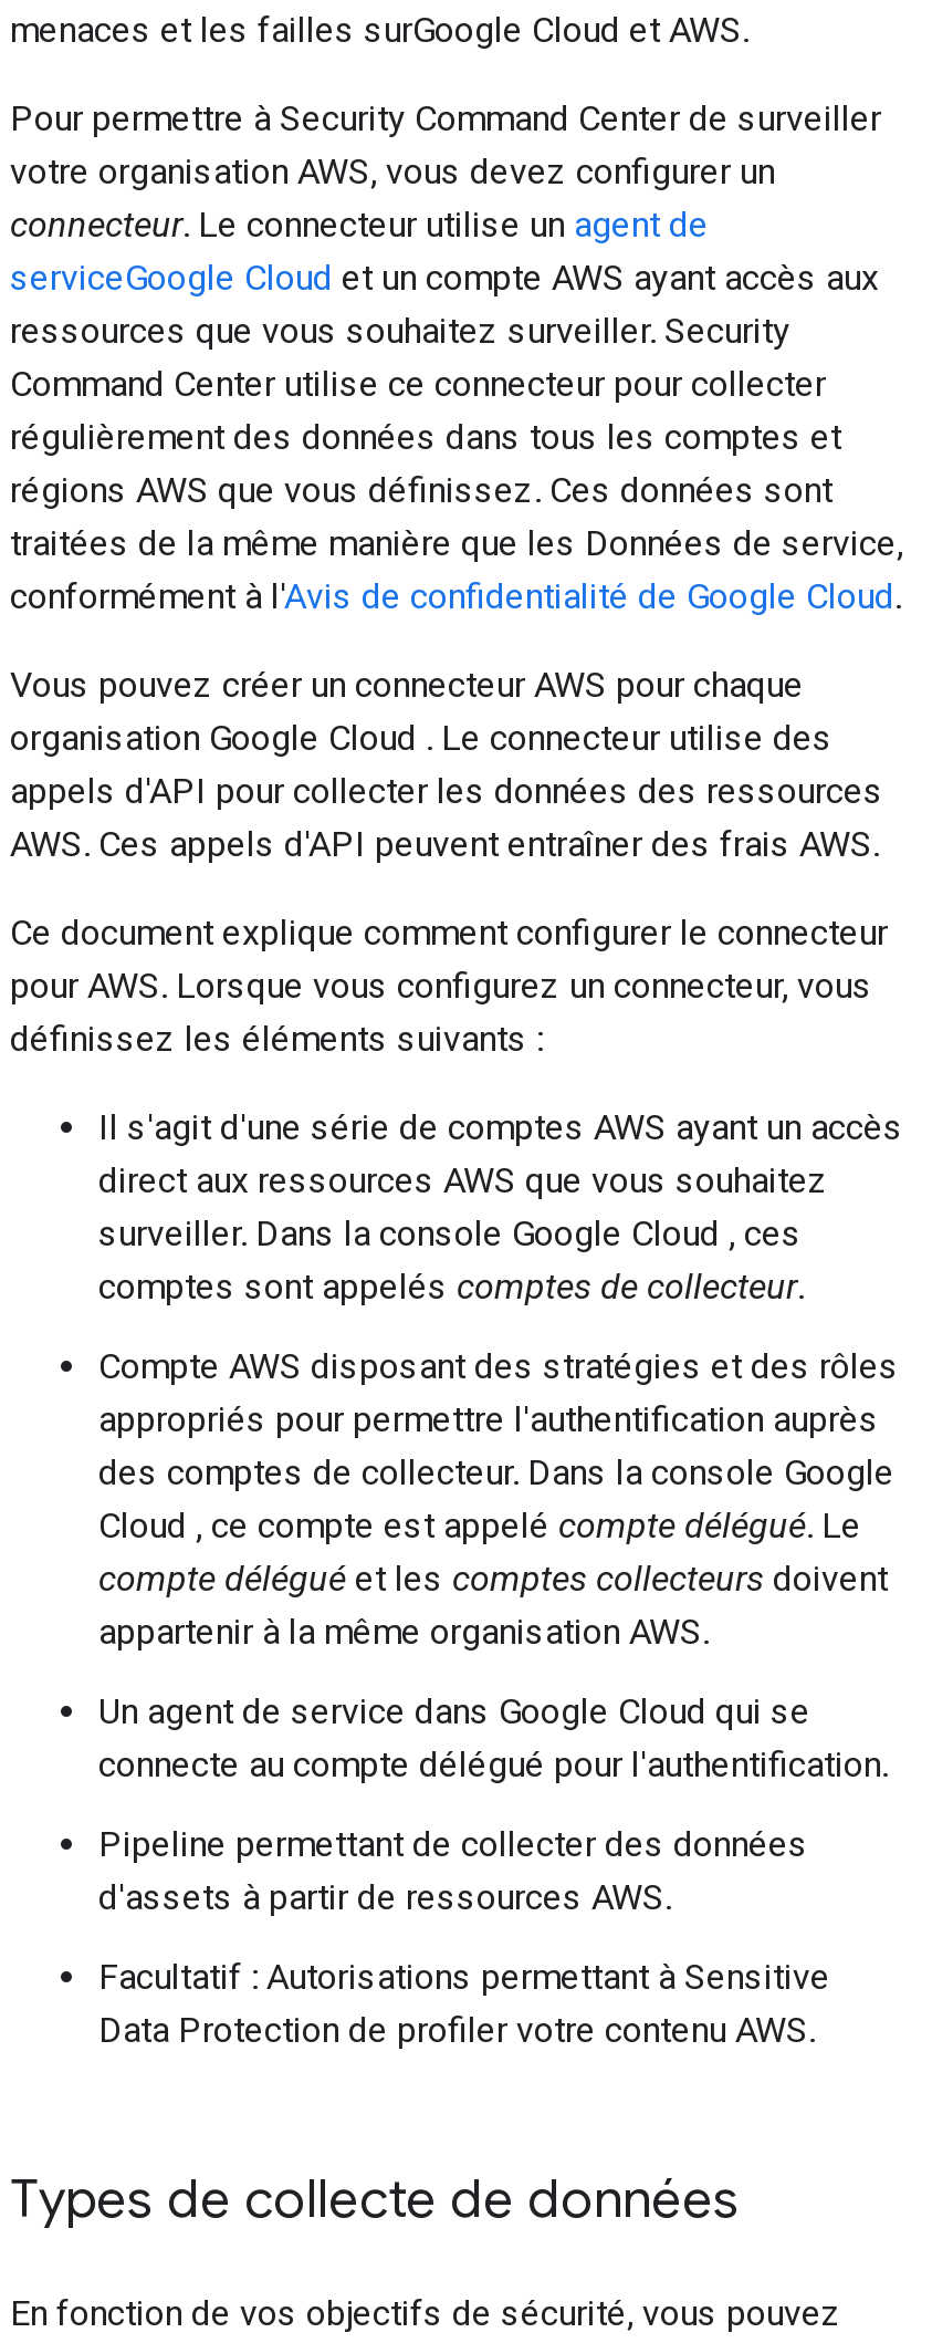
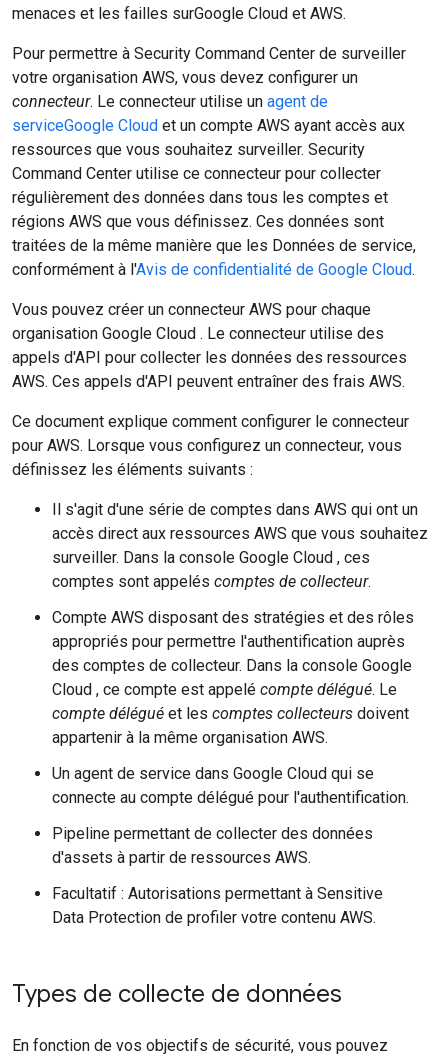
[98,1106,903,1201] Il s'agit d'une série de comptes AWS ayant un accès | direct aux ressources AWS que vous souhaitez -> [52,500,428,543] Il s'agit d'une série de comptes dans AWS qui ont un | accès direct aux ressources AWS que vous souhaitez

